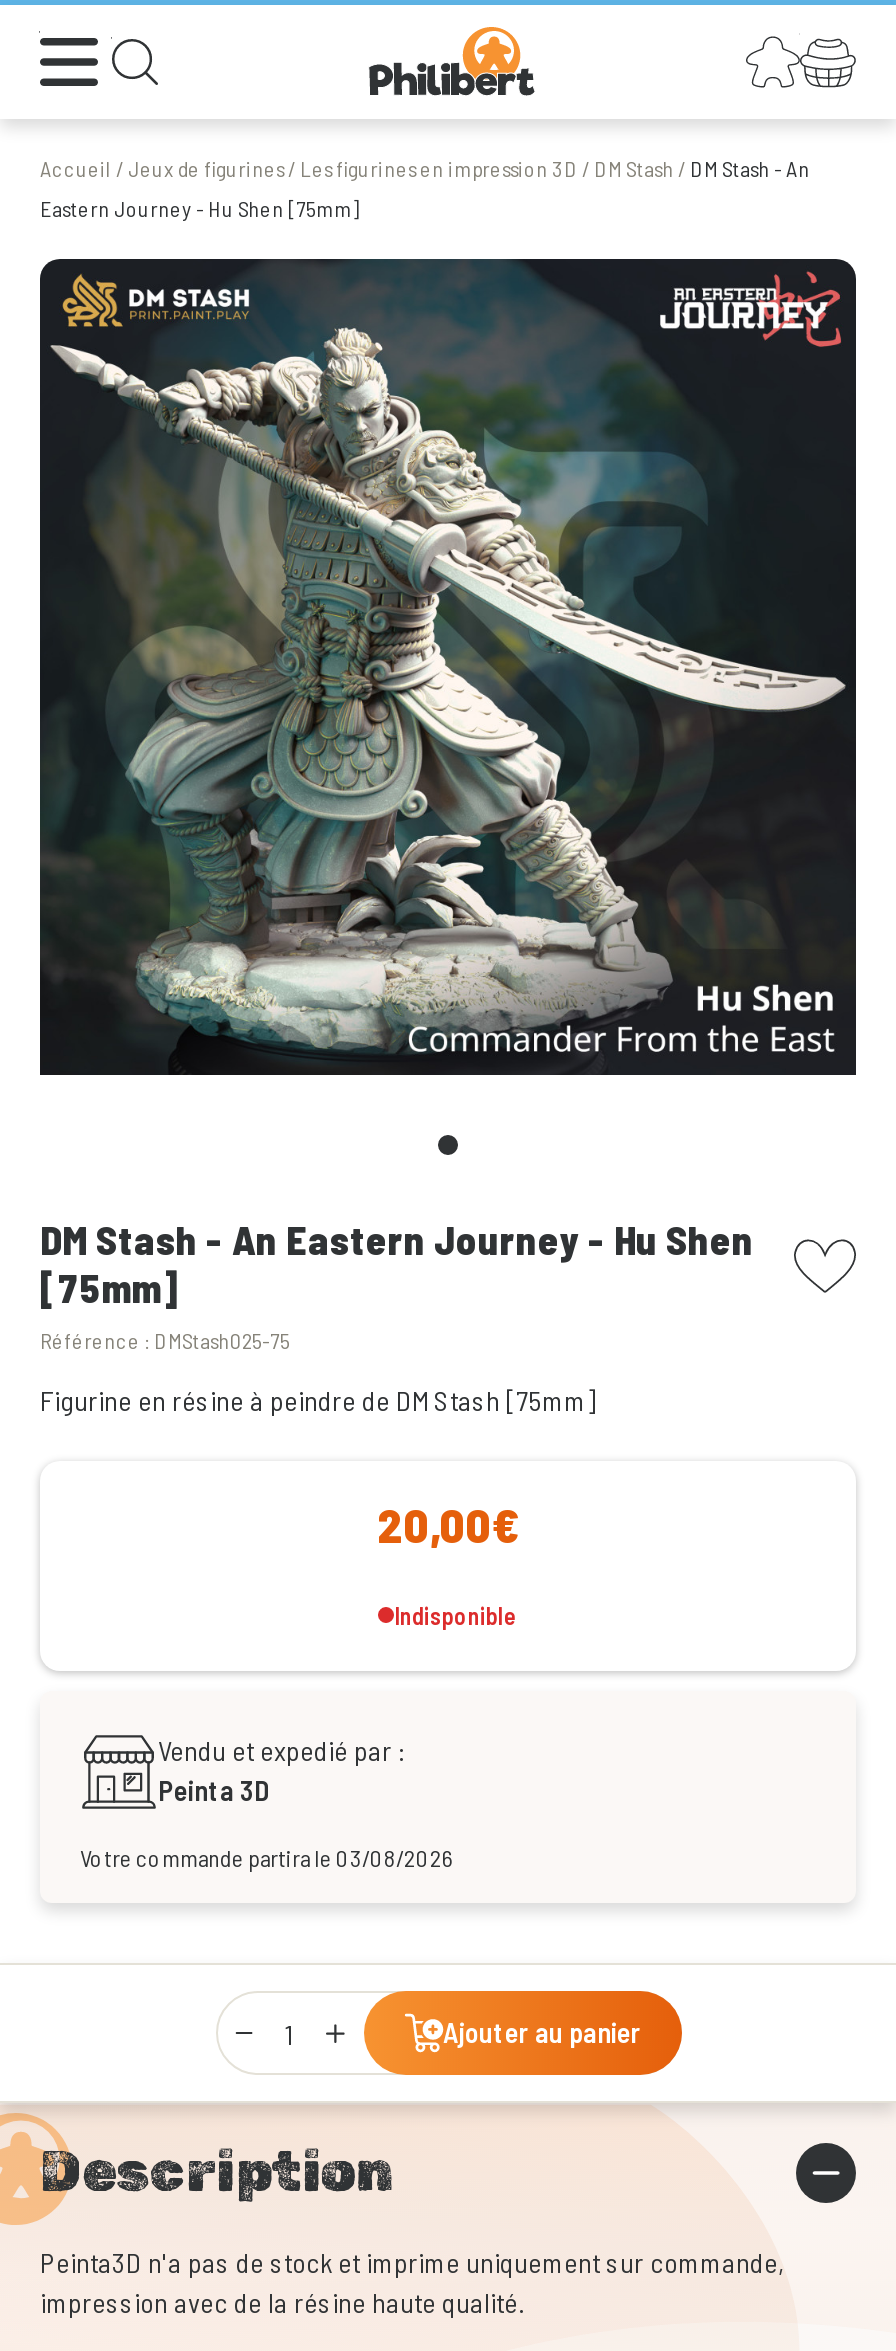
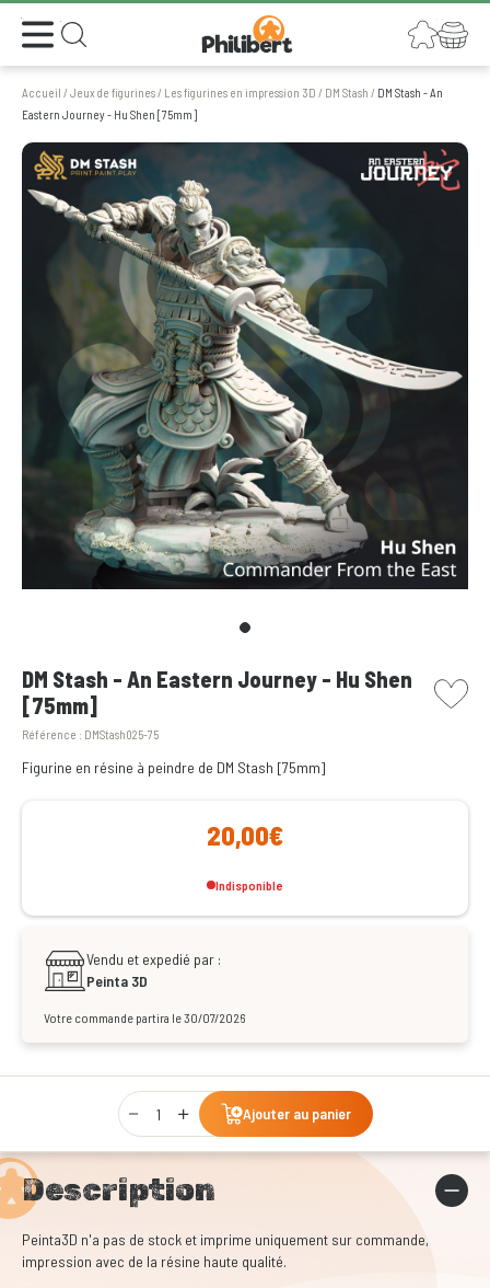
[80,1843,452,1871] Votre commande partira le 03/08/2026 -> [44,1010,245,1025] Votre commande partira le 30/07/2026

